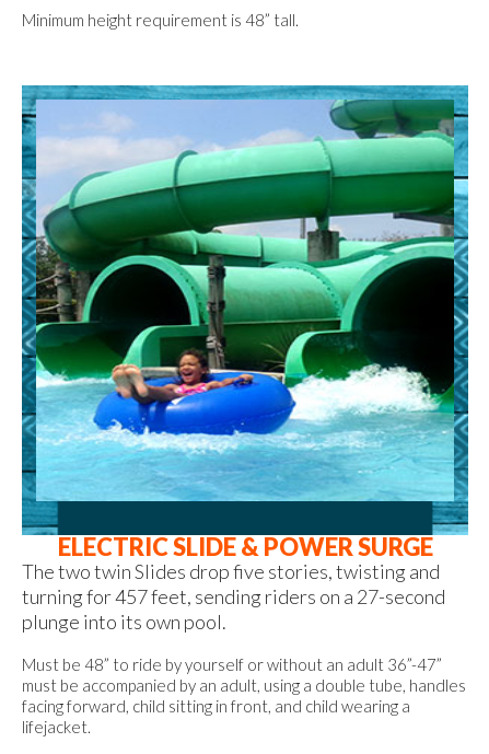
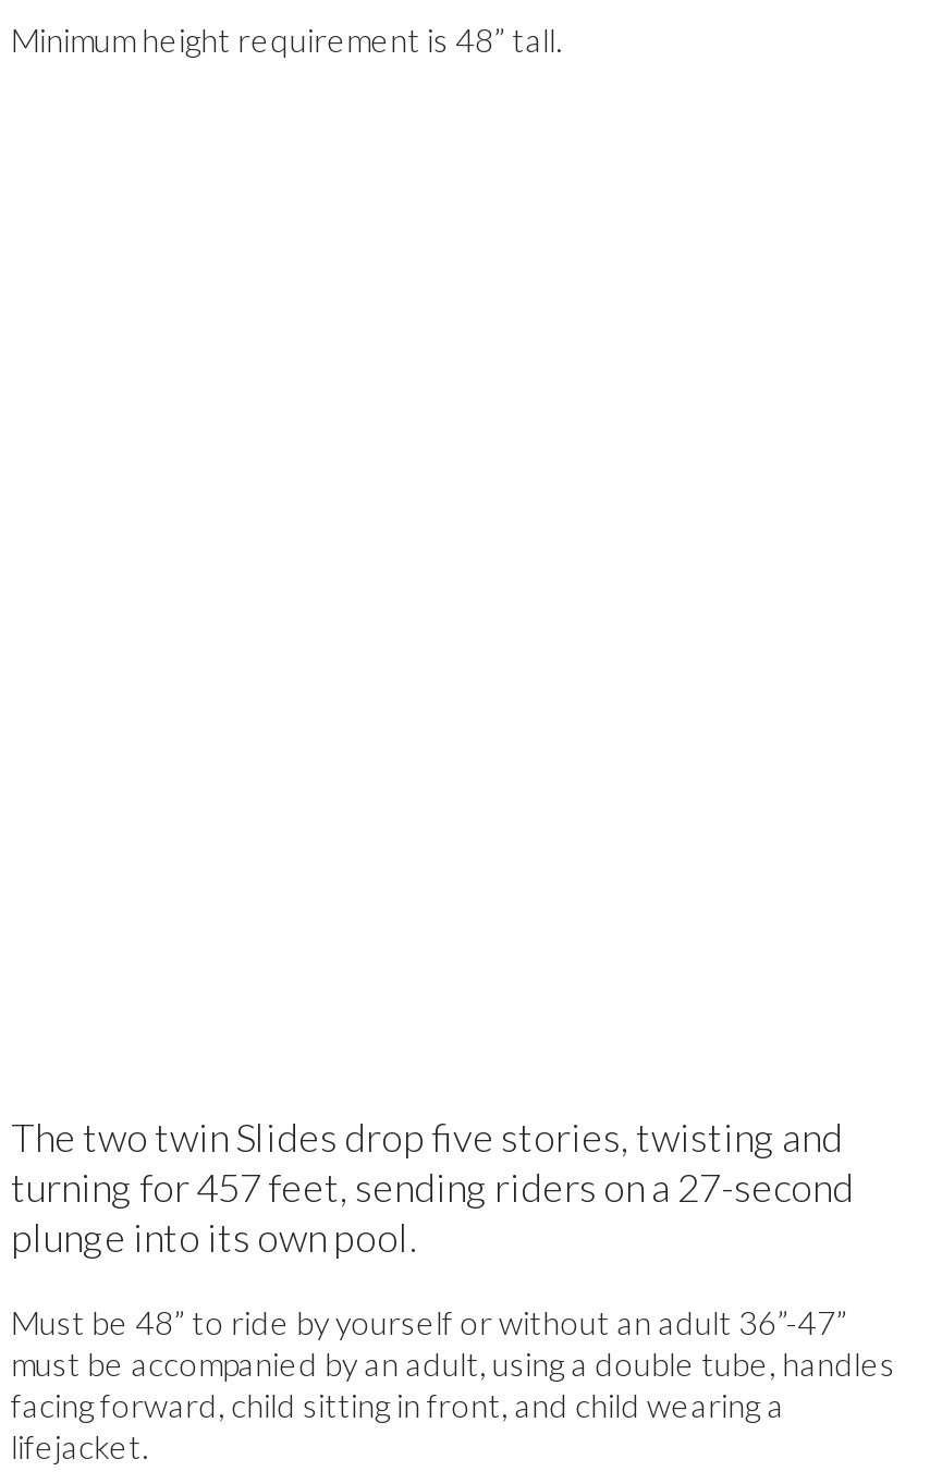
[21,84,469,562] [image] | ELECTRIC SLIDE & POWER SURGE -> none

